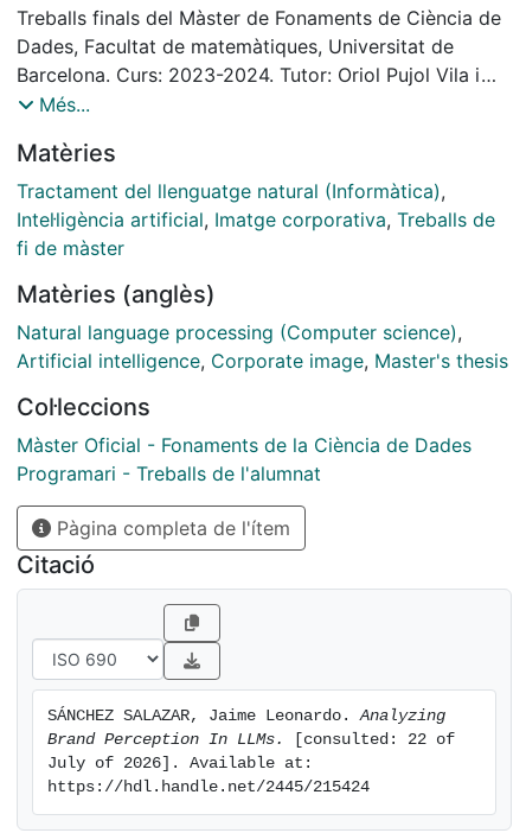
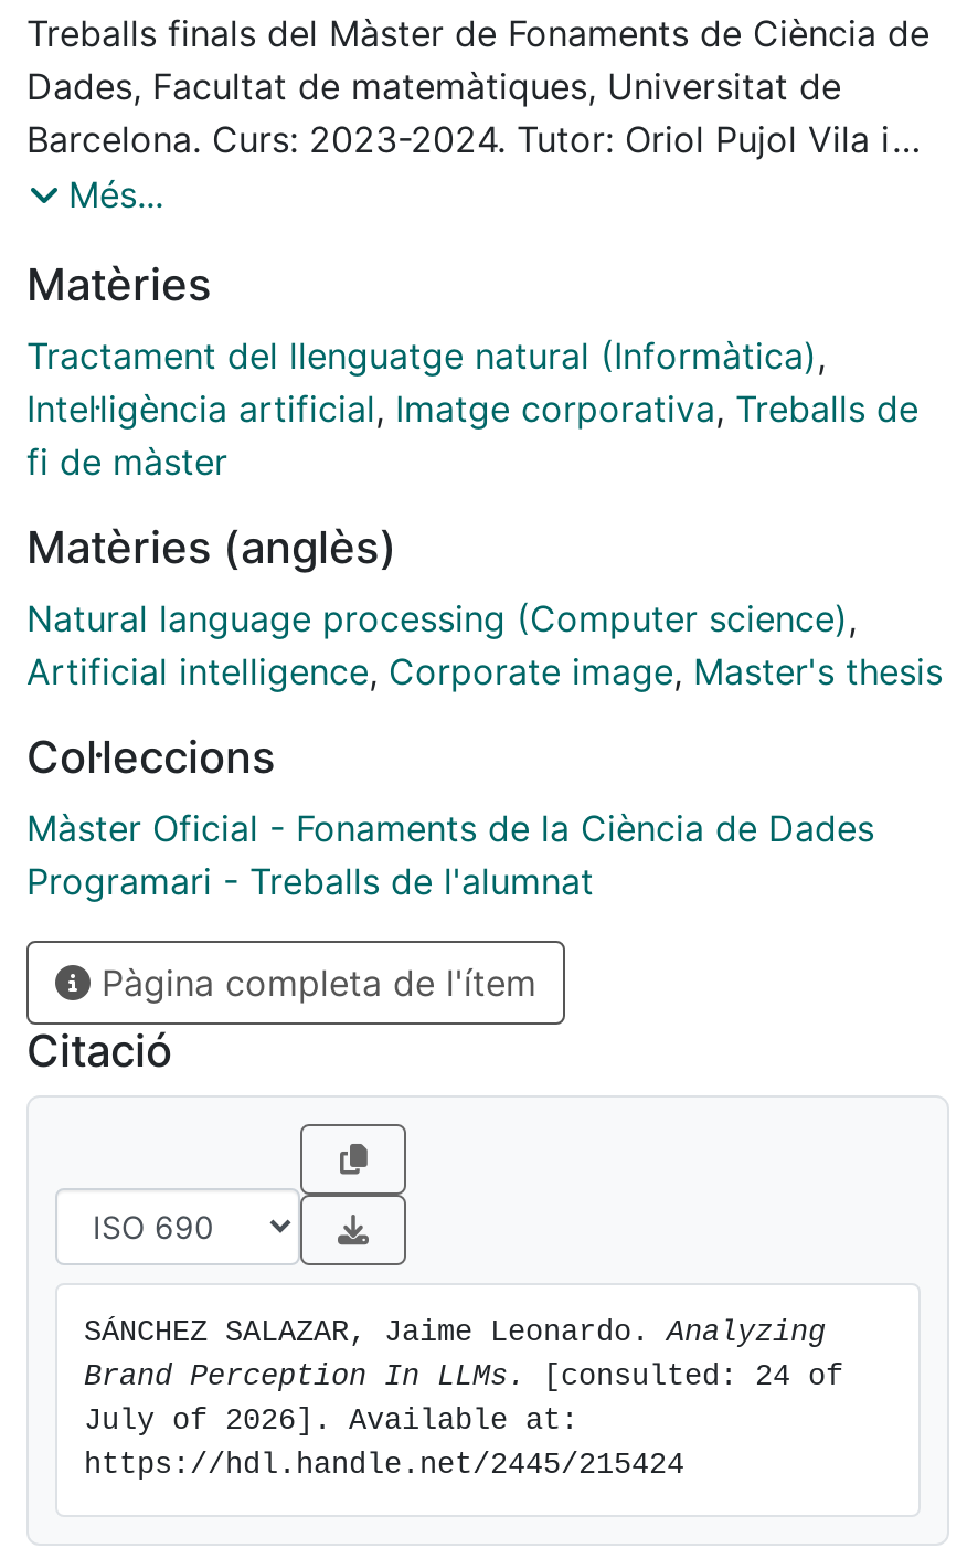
[47,732,455,749] Brand Perception In LLMs. [consulted: 22 of -> [84,1361,843,1395] Brand Perception In LLMs. [consulted: 24 of

